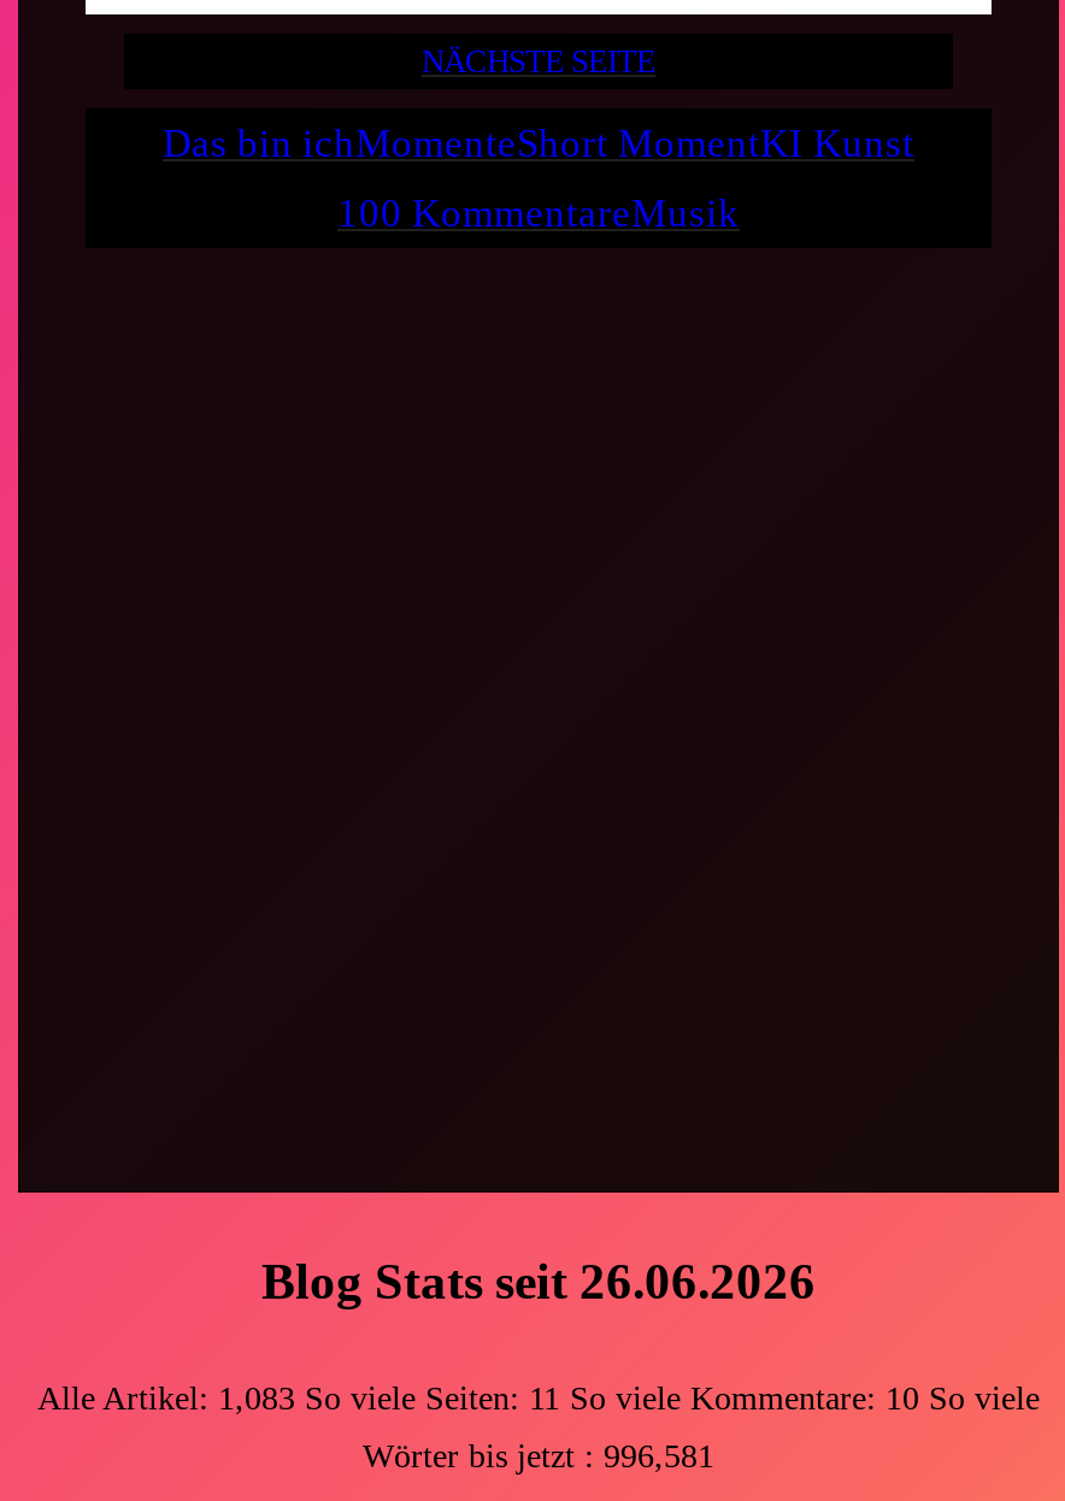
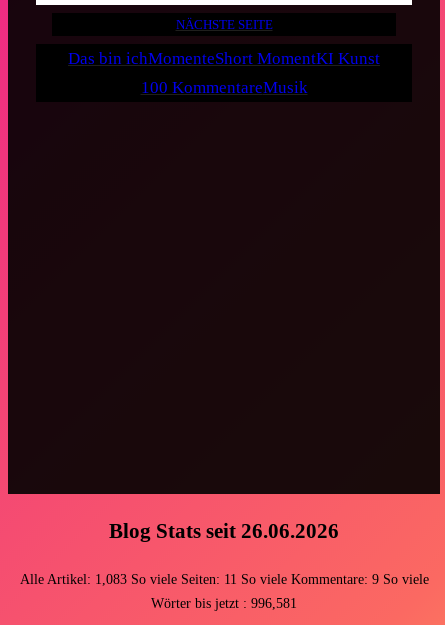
[37,1381,1040,1417] Alle Artikel: 1,083 So viele Seiten: 11 So viele Kommentare: 10 So viele -> [19,572,428,587] Alle Artikel: 1,083 So viele Seiten: 11 So viele Kommentare: 9 So viele

